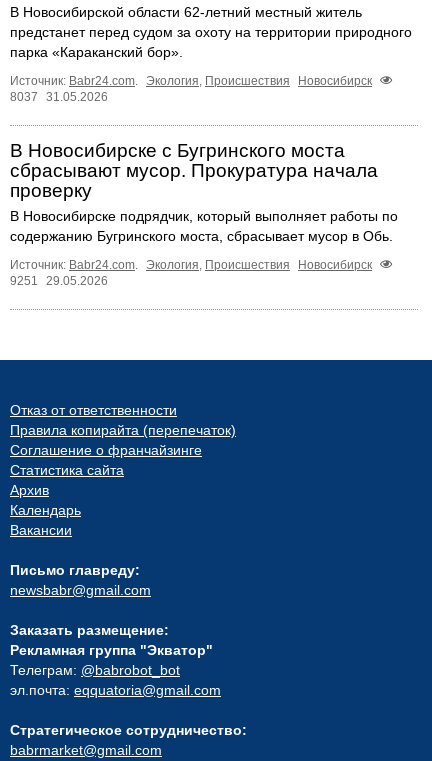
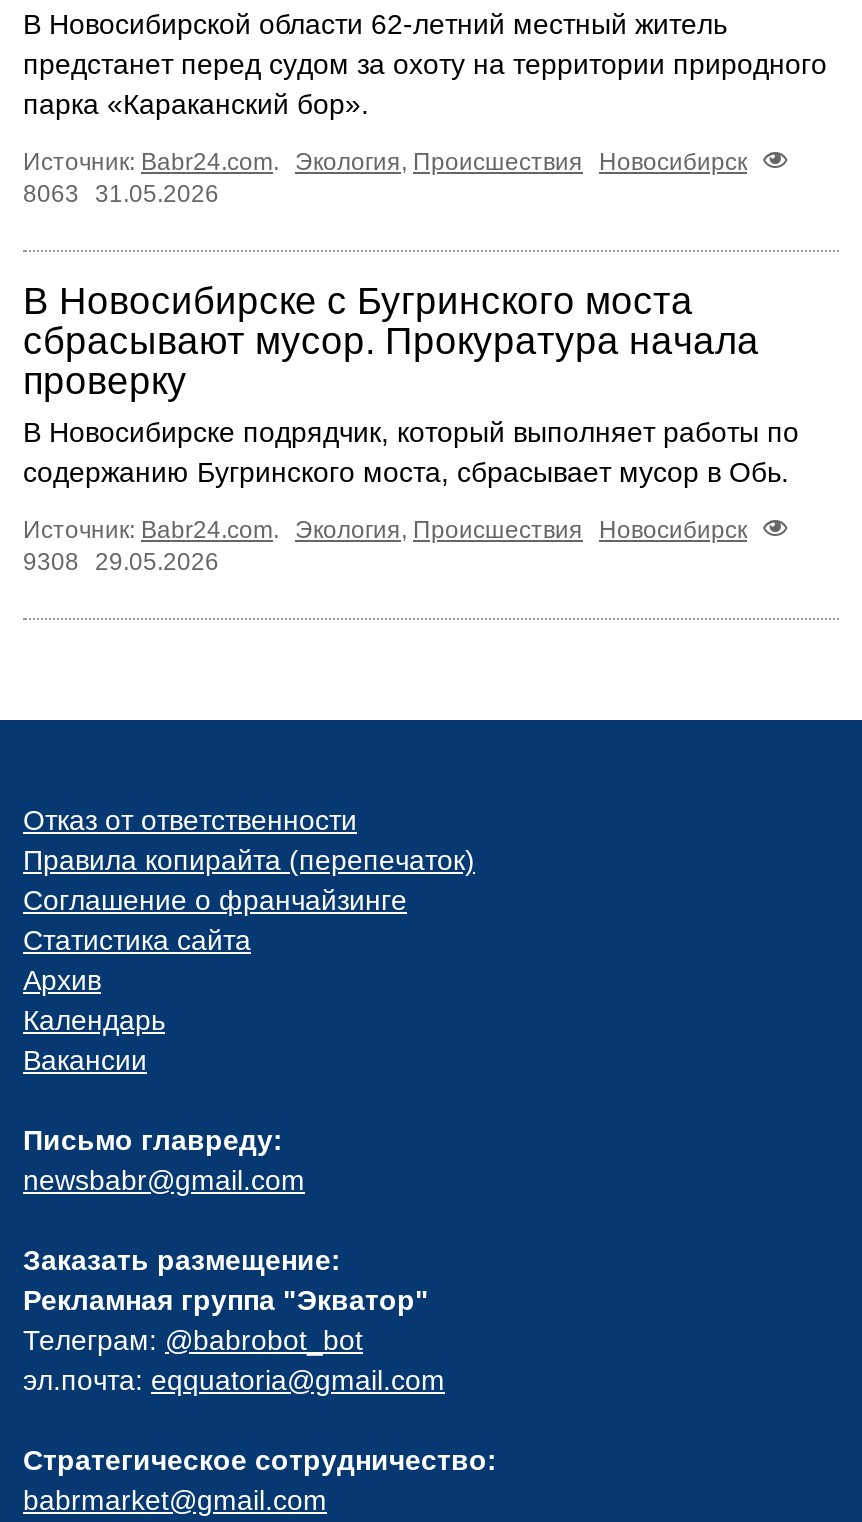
[10,90,108,104] 8037 31.05.2026 -> [23,180,219,208] 8063 31.05.2026
[10,274,108,288] 9251 29.05.2026 -> [23,549,219,577] 9308 29.05.2026

